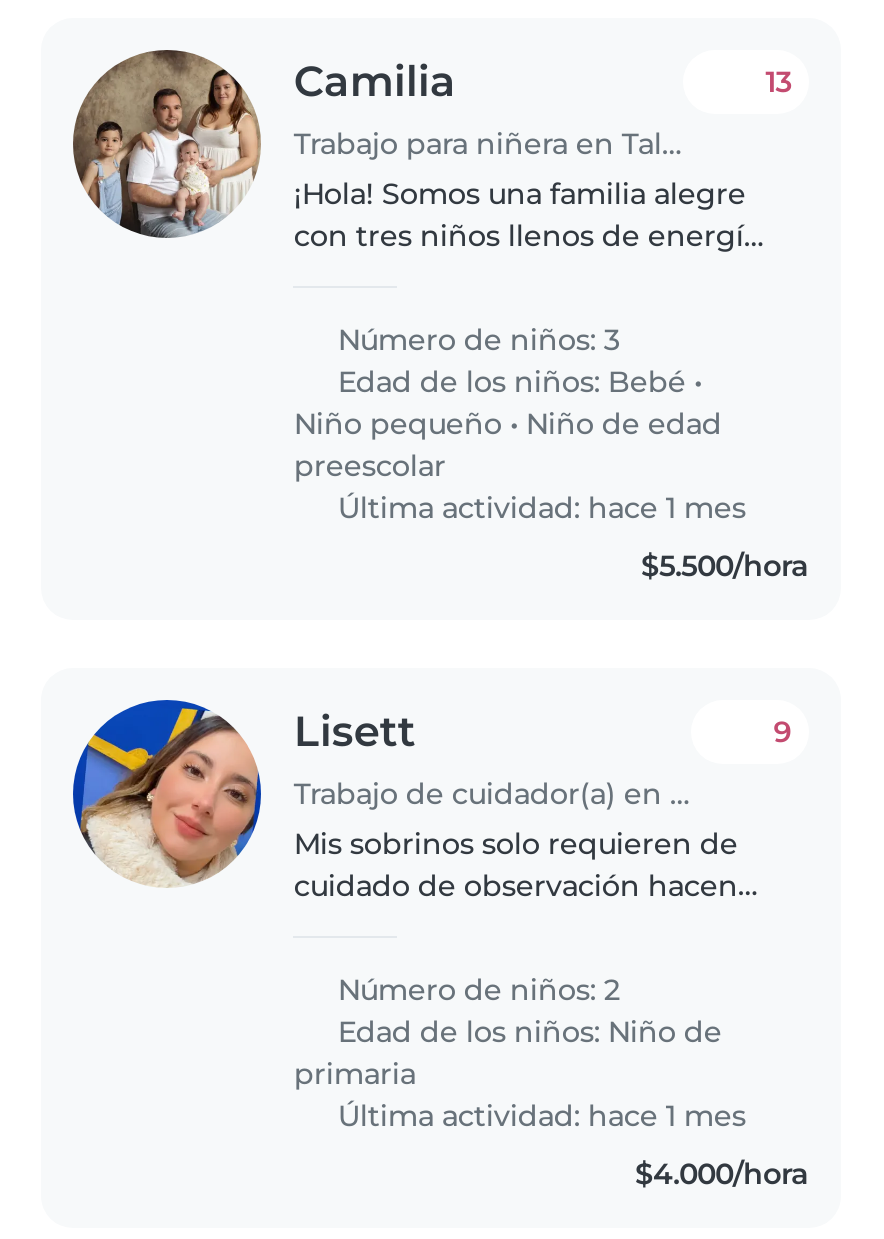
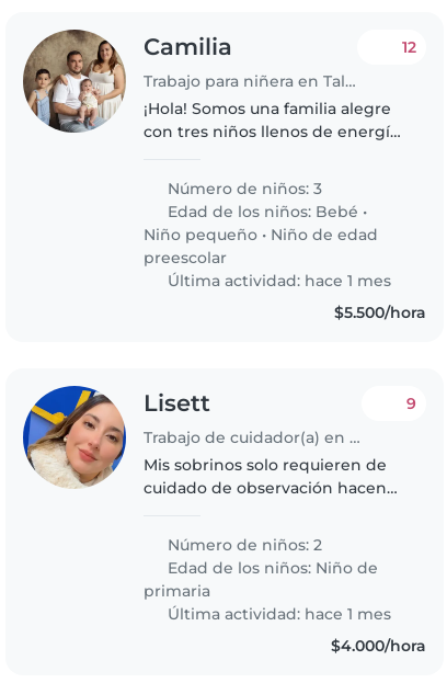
[765,64,791,100] 13 -> [402,37,417,57] 12

